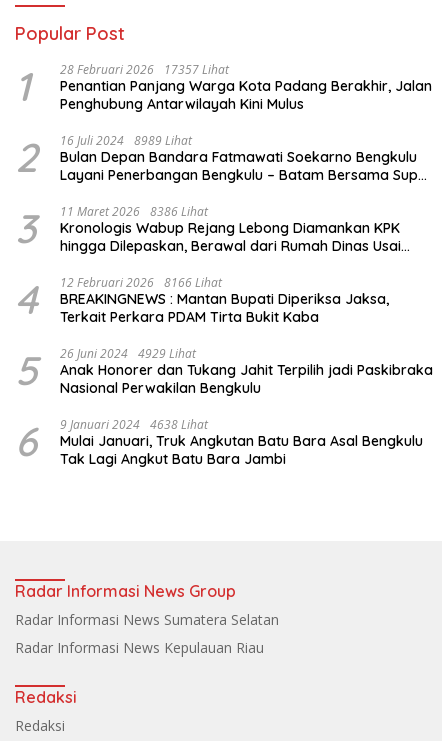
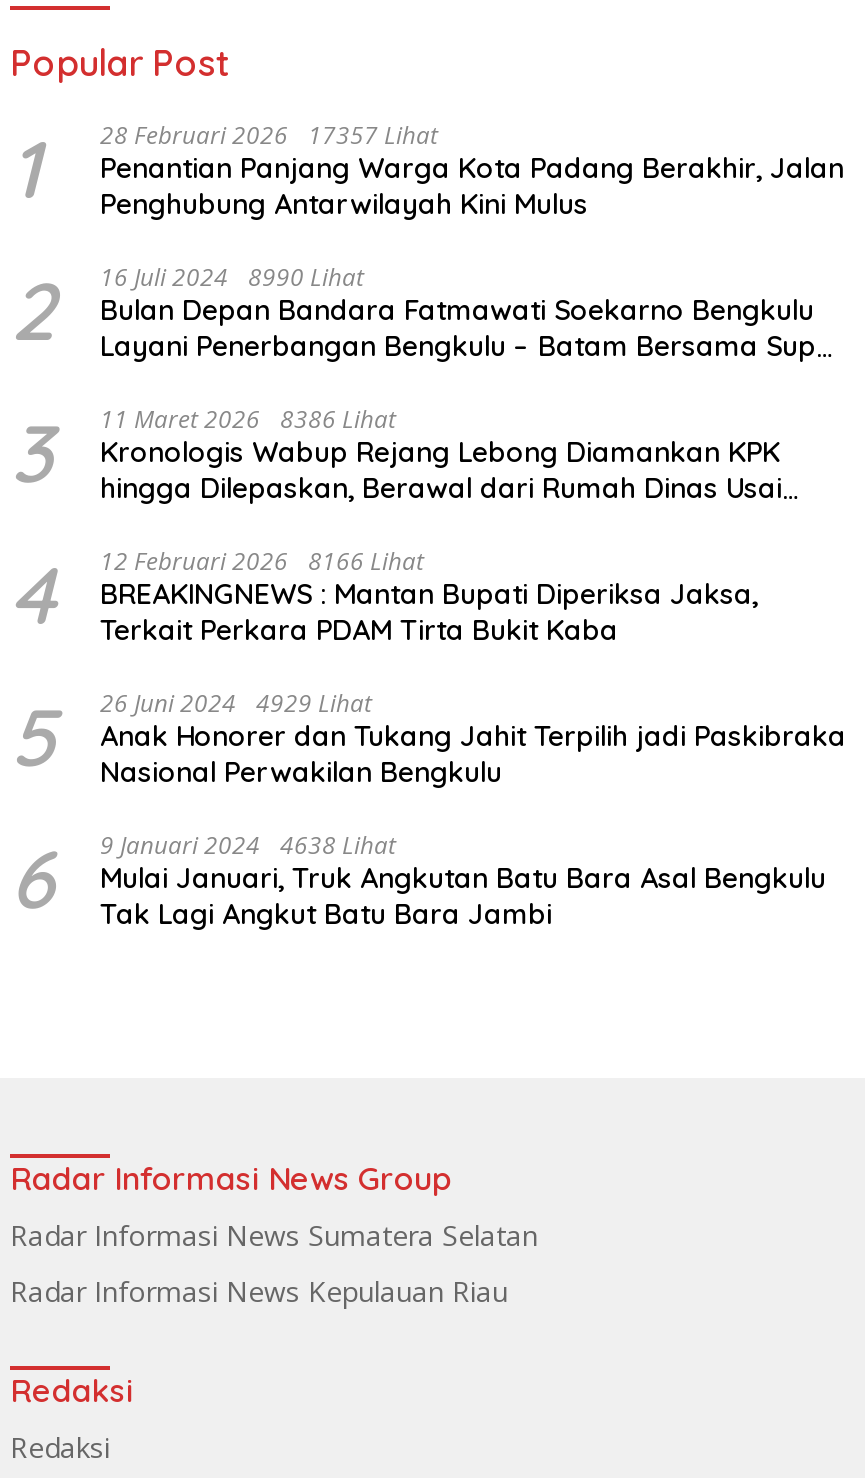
[60,132,192,149] 16 Juli 2024 8989 Lihat -> [100,261,364,295] 16 Juli 2024 8990 Lihat

